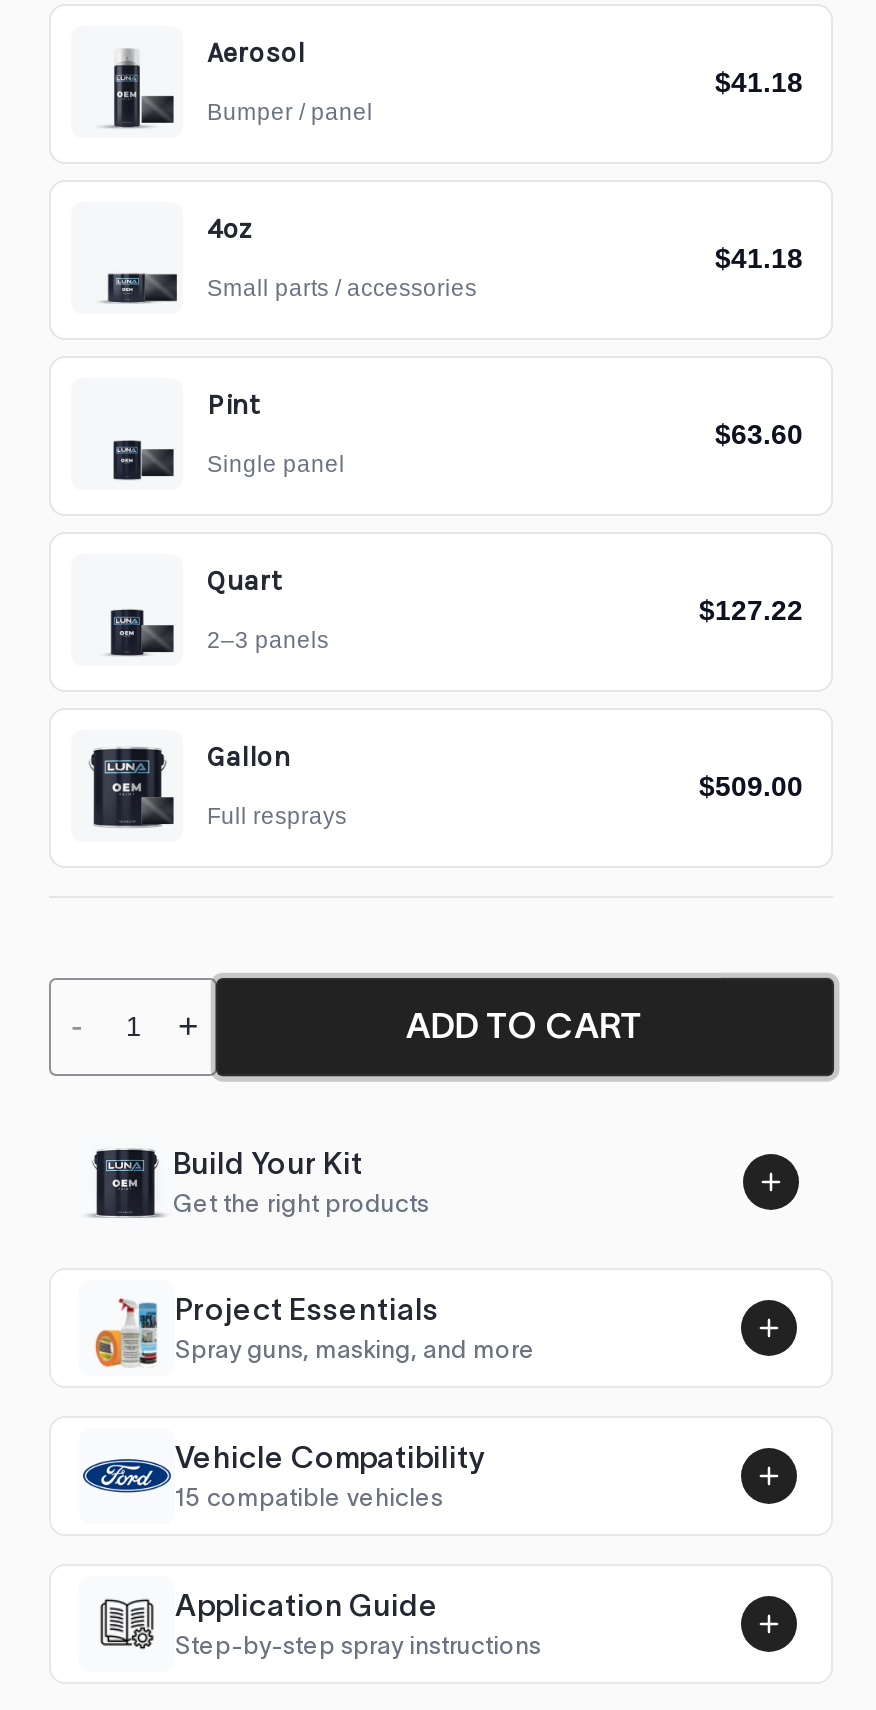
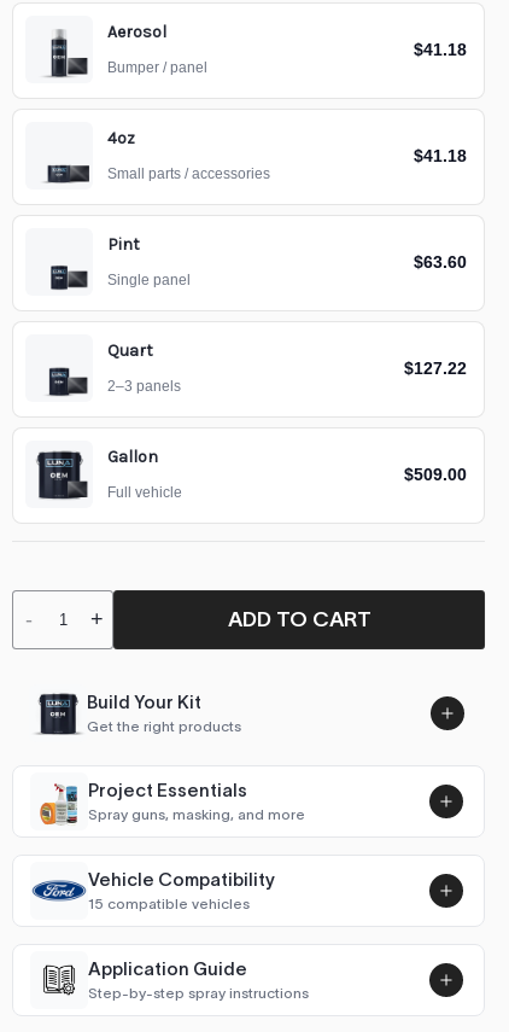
[207,804,347,828] Full resprays -> [107,485,182,500] Full vehicle

